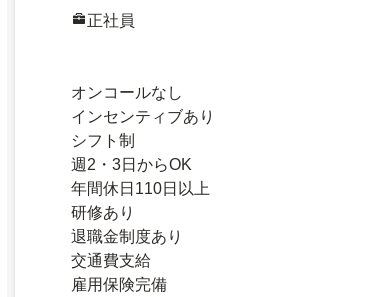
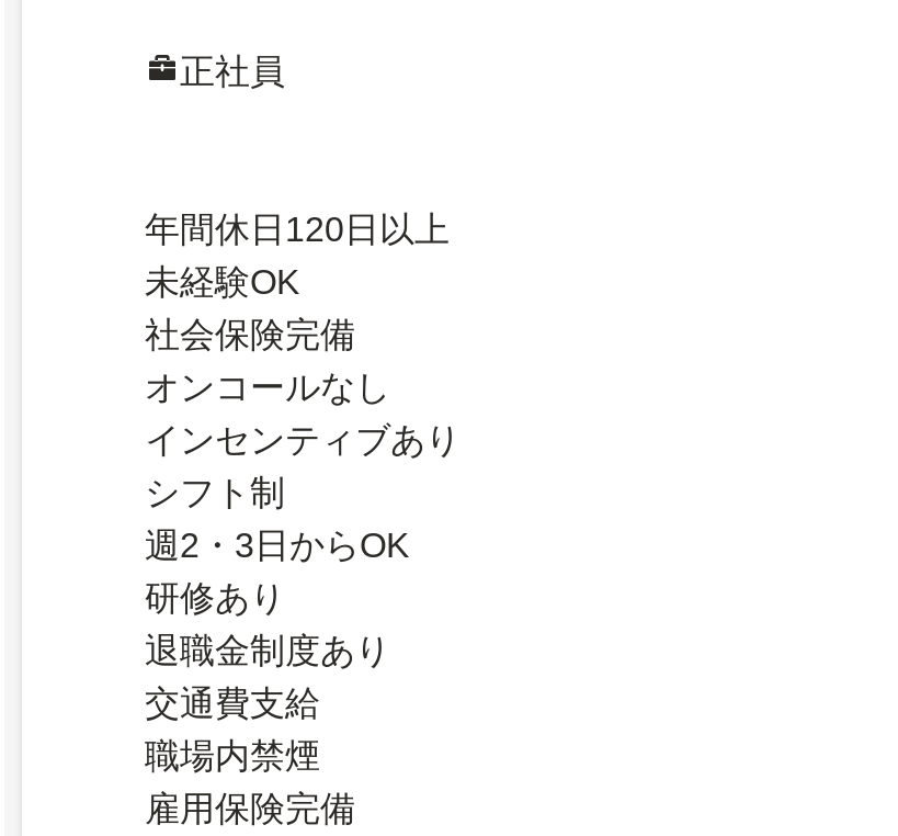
none -> [145,210,450,353] 年間休日120日以上 | 未経験OK | 社会保険完備
[71,180,210,197] 年間休日110日以上 -> none
none -> [145,737,320,774] 職場内禁煙

